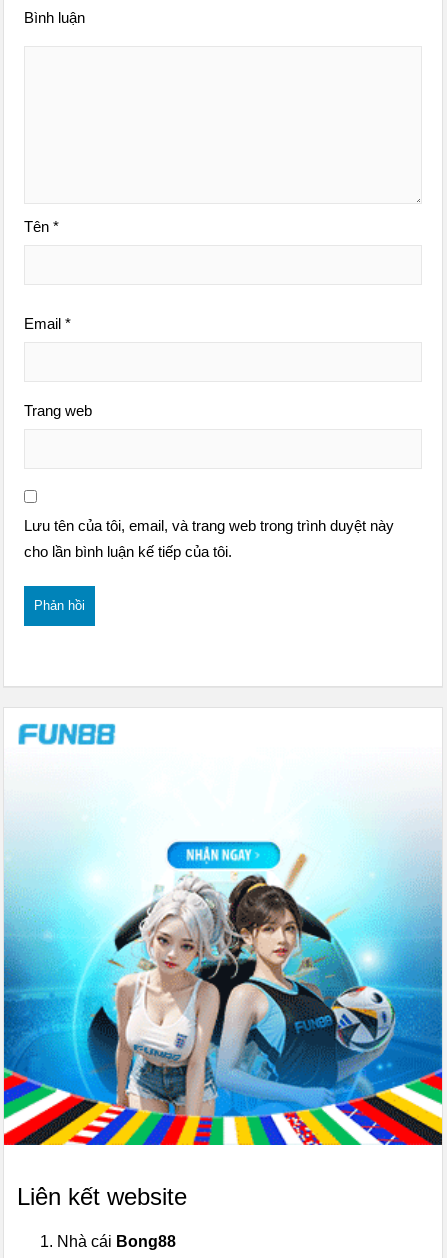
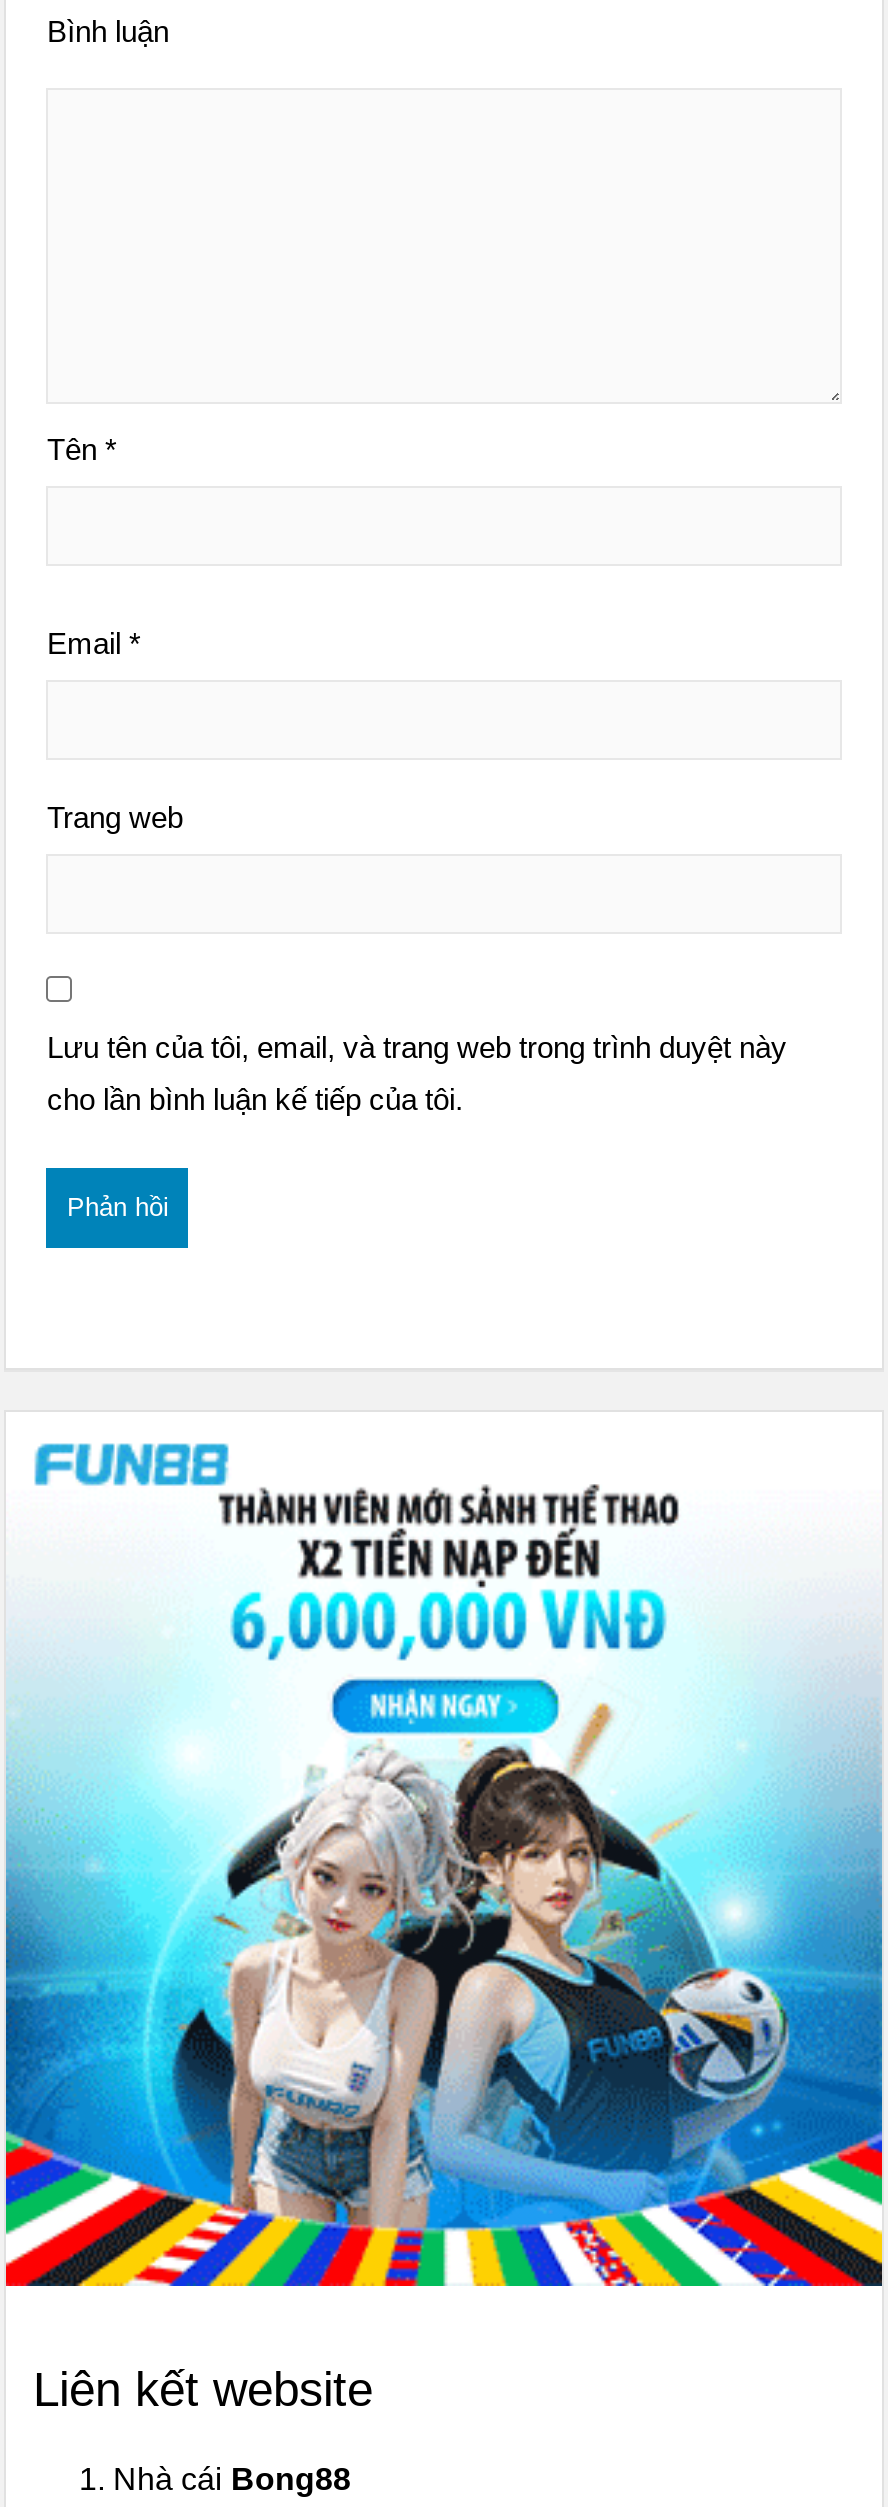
none -> [218,1482,680,1662] [image]

